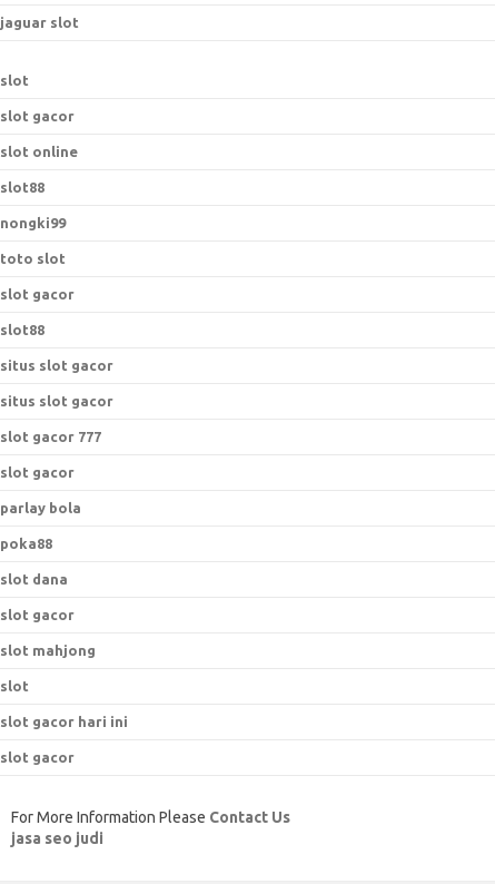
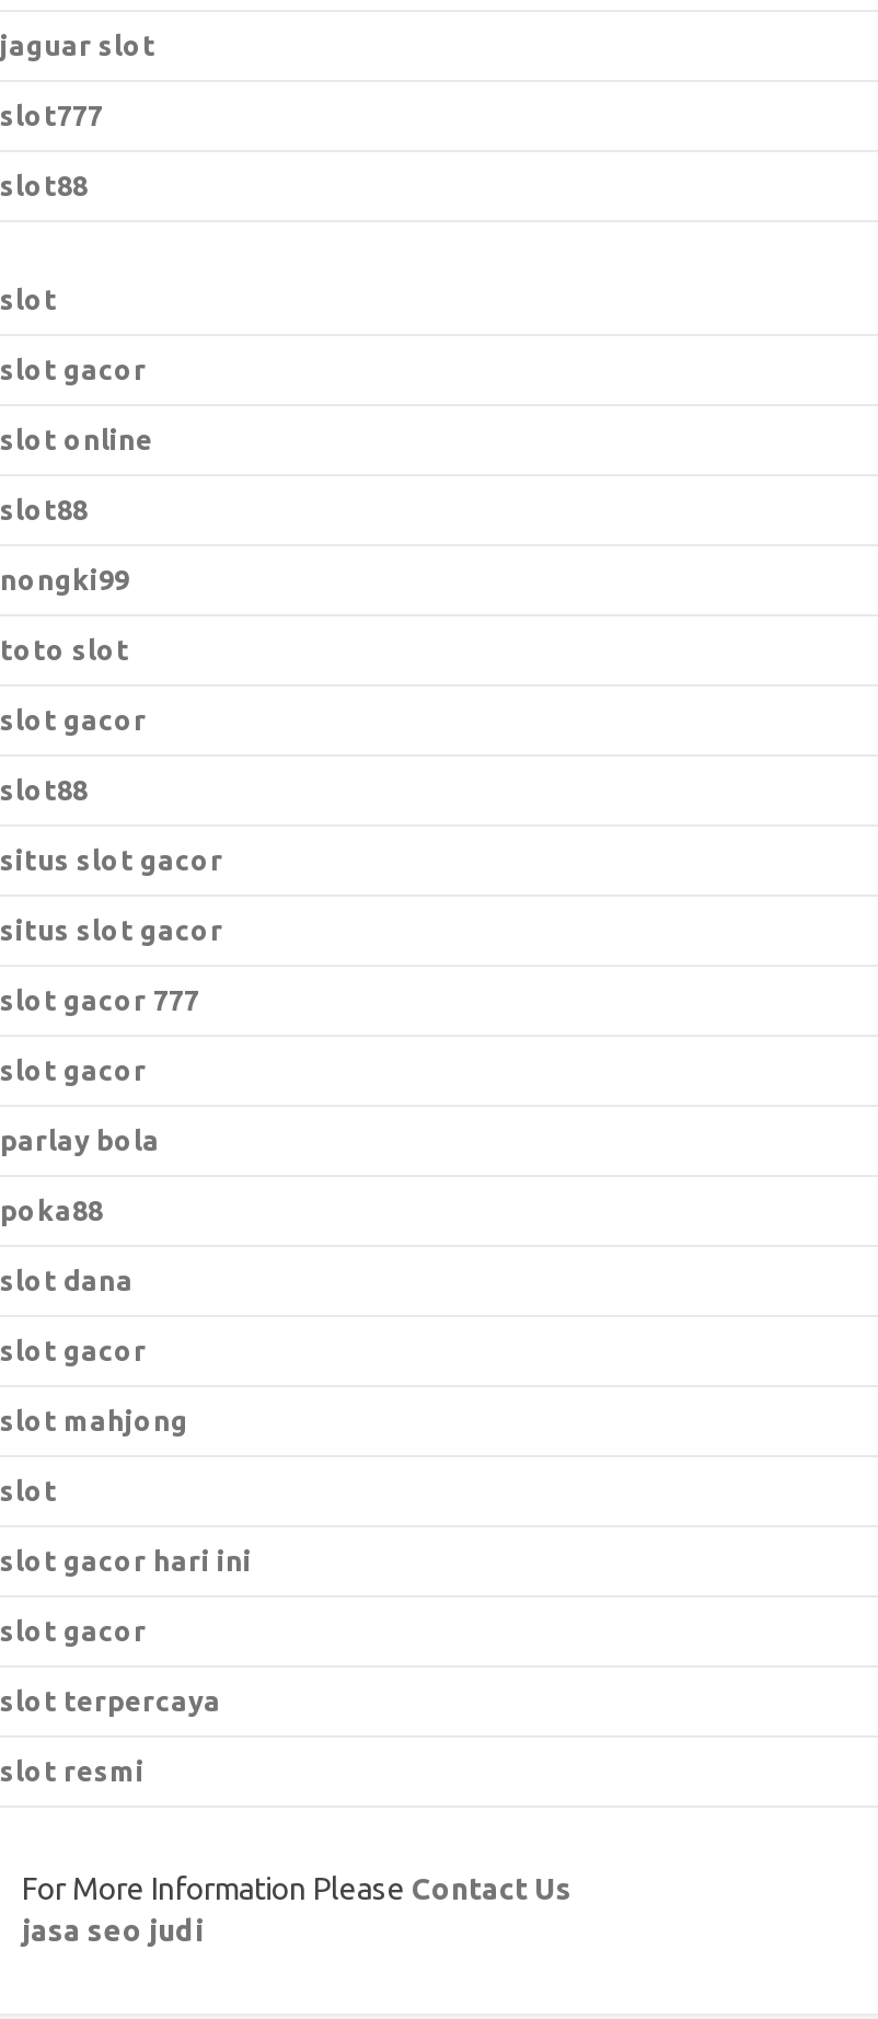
none -> [0,100,103,200] slot777 | slot88
none -> [0,1685,221,1786] slot terpercaya | slot resmi

